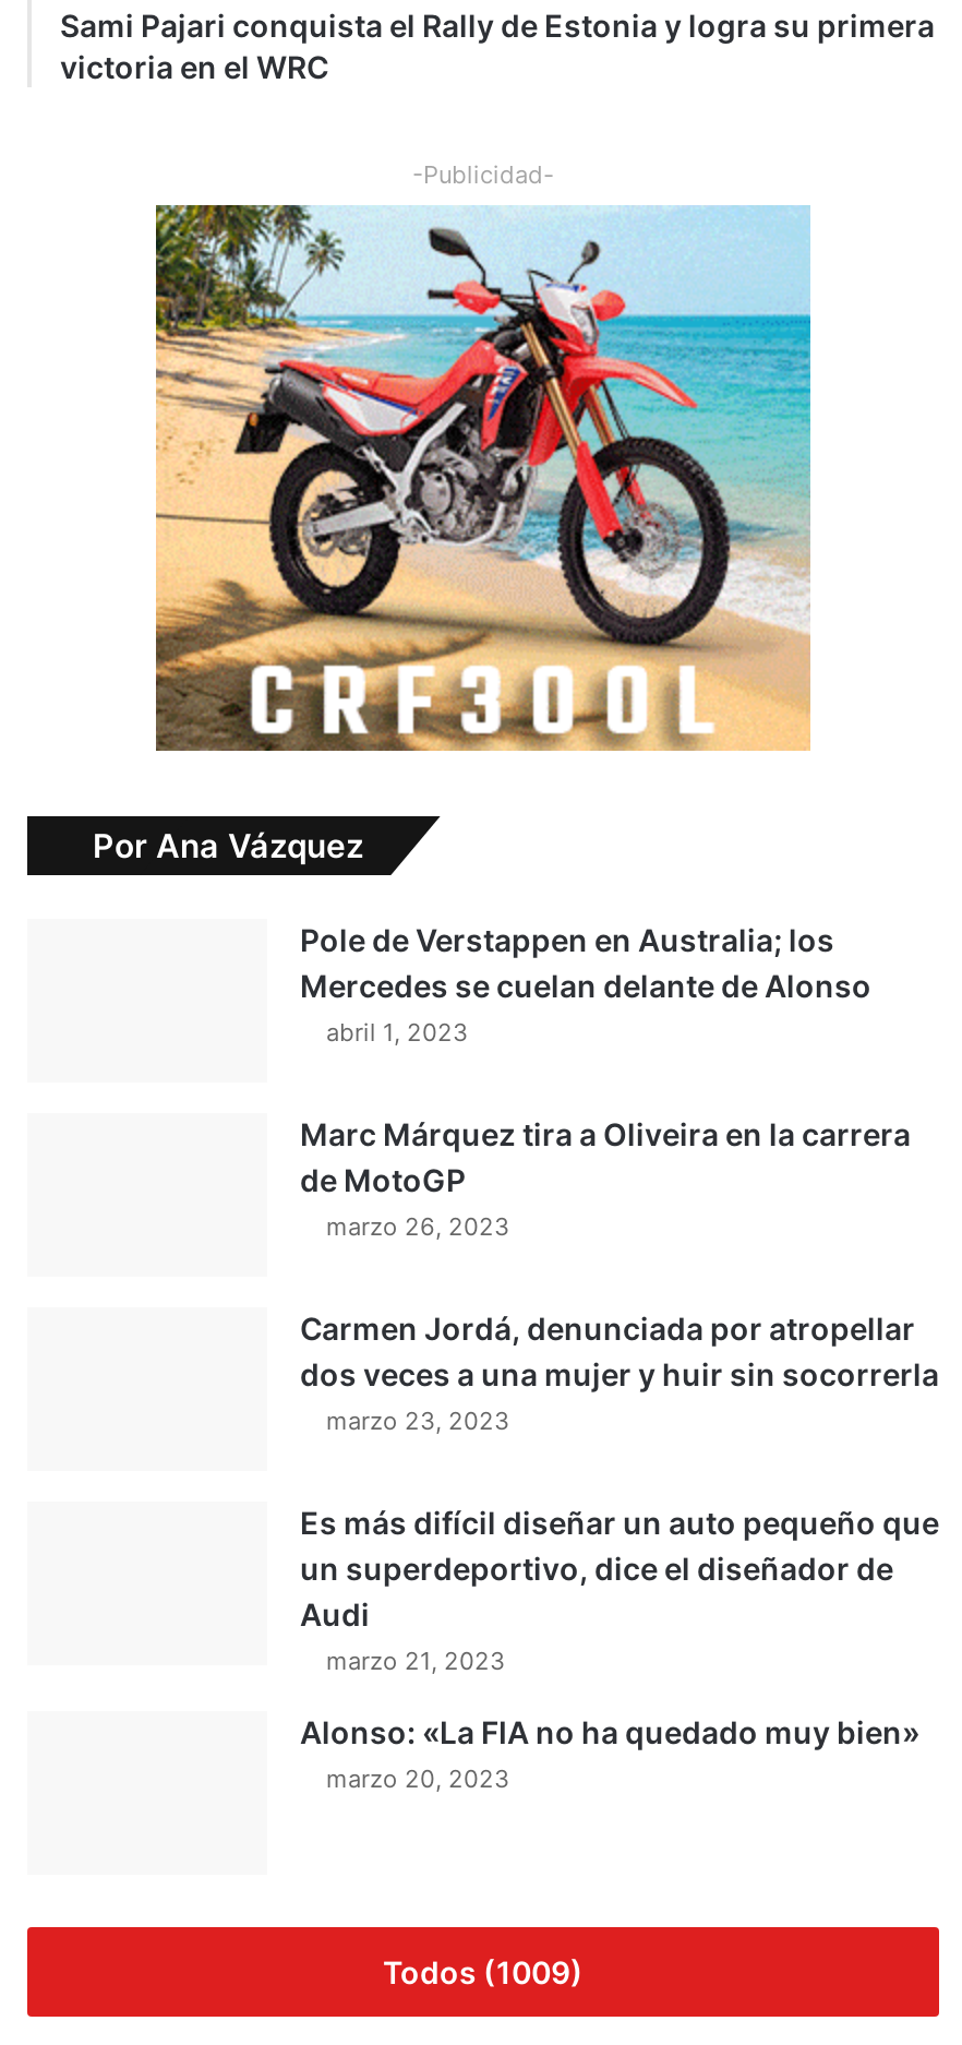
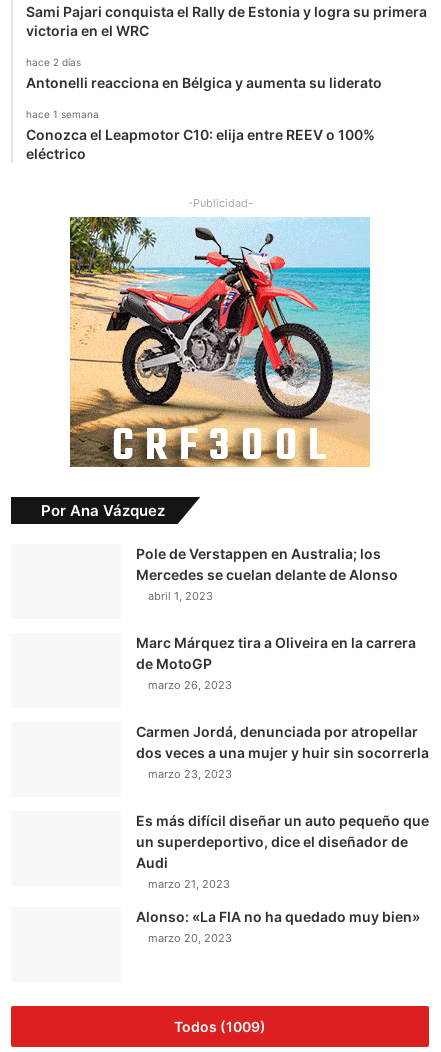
none -> [26,56,382,162] hace 2 días | Antonelli reacciona en Bélgica y aumenta su liderato | hace 1 semana | Conozca el Leapmotor C10: elija entre REEV o 100% | eléctrico

